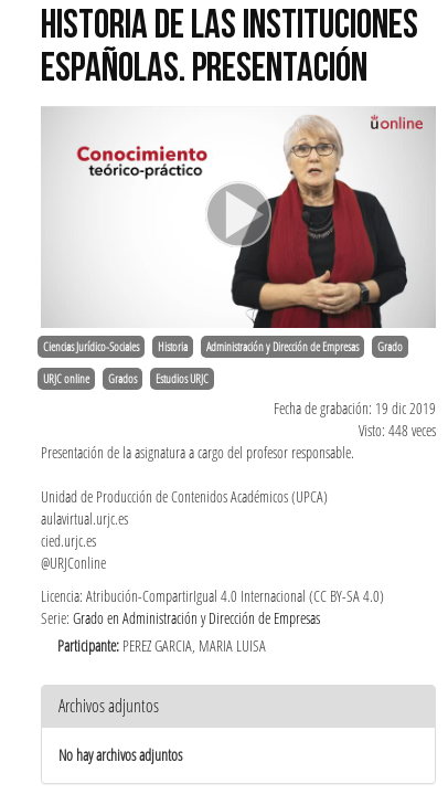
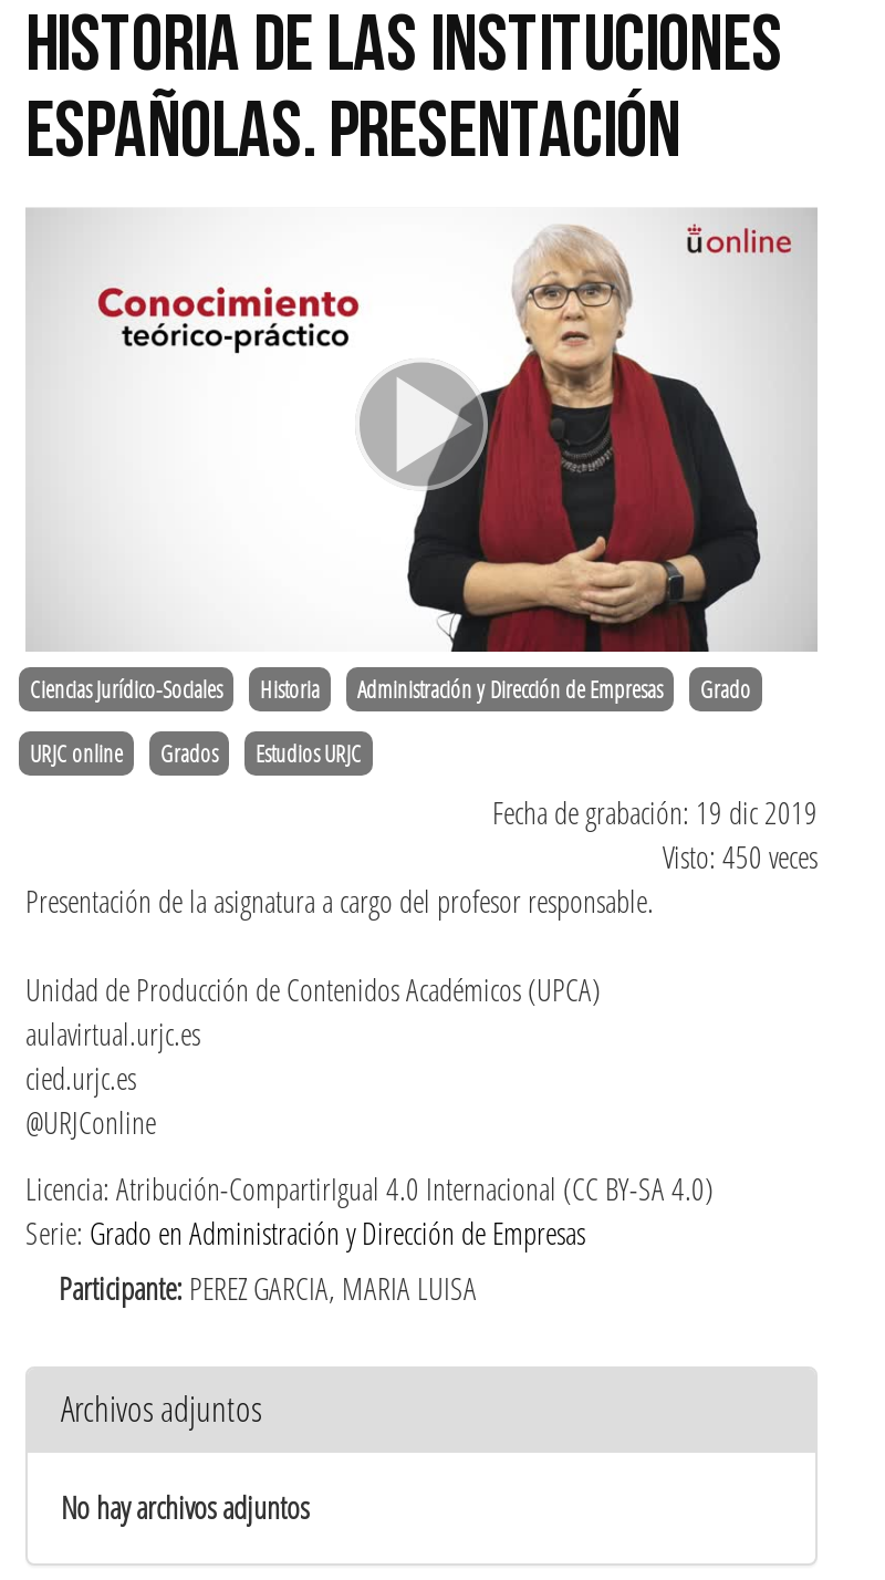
[359,420,436,441] Visto: 448 veces -> [663,836,818,878] Visto: 450 veces

